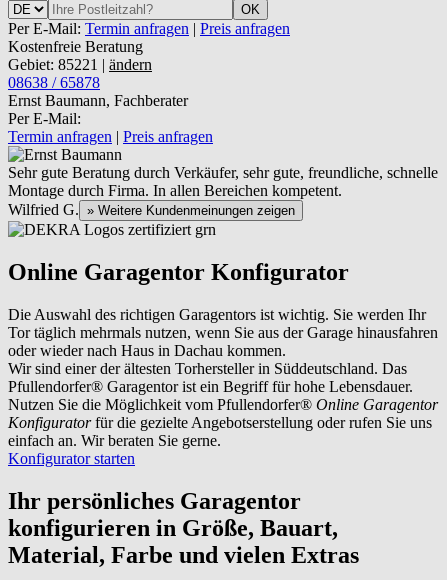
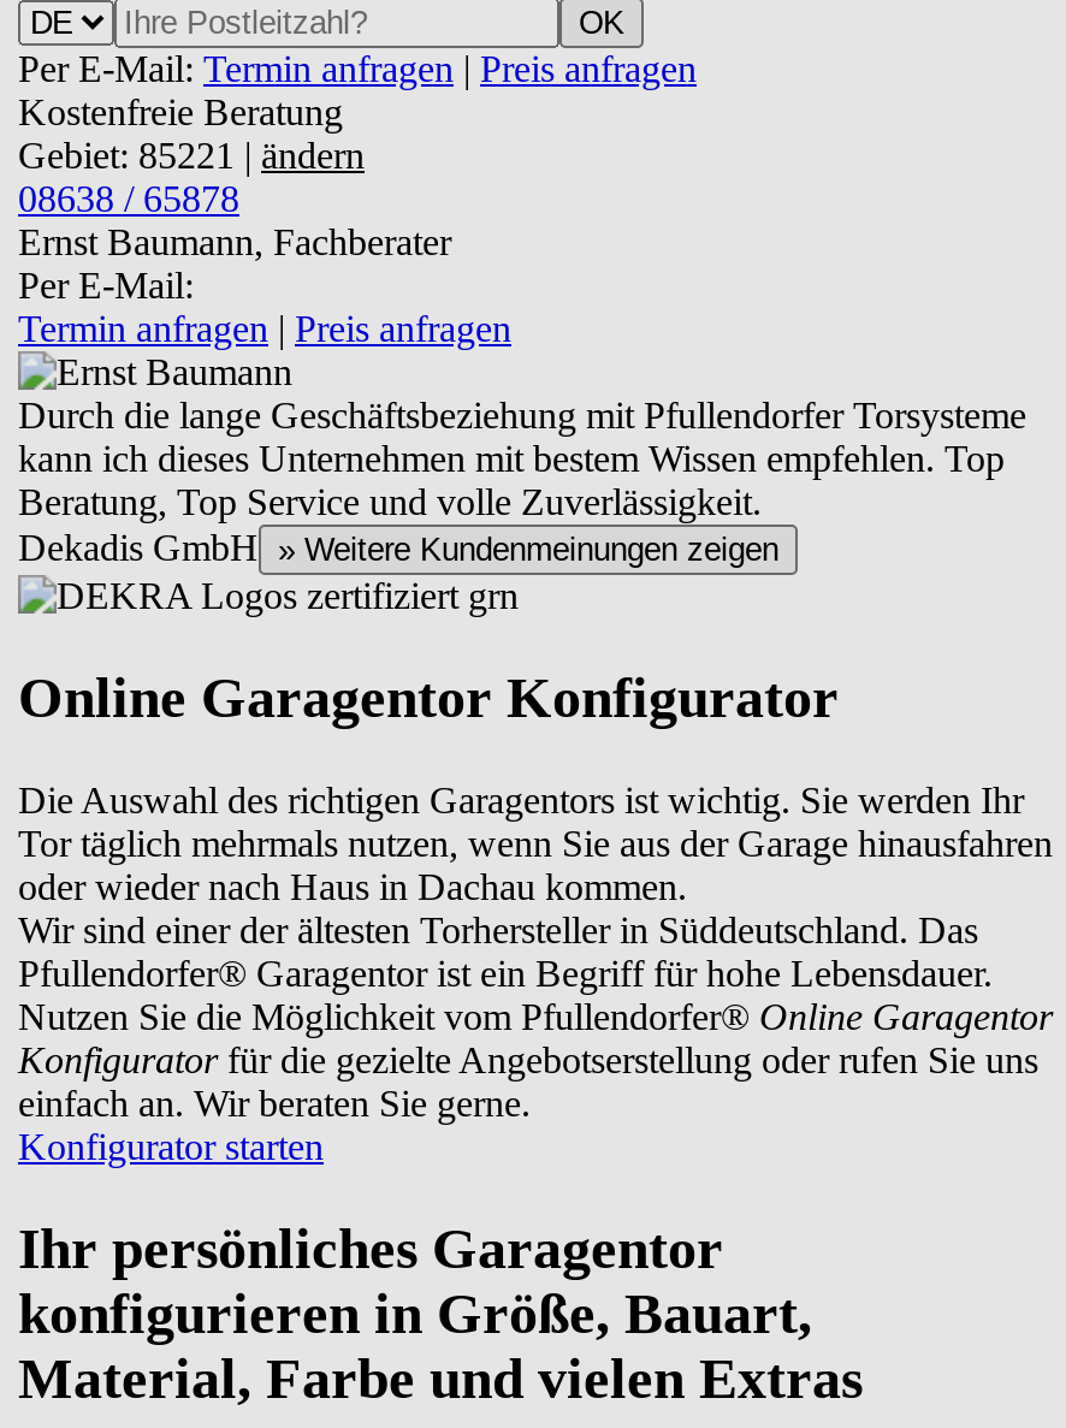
[8,164,438,218] Sehr gute Beratung durch Verkäufer, sehr gute, freundliche, schnelle | Montage durch Firma. In allen Bereichen kompetent. | Wilfried G. » Weitere Kundenmeinungen zeigen -> [18,395,1026,568] Durch die lange Geschäftsbeziehung mit Pfullendorfer Torsysteme | kann ich dieses Unternehmen mit bestem Wissen empfehlen. Top | Beratung, Top Service und volle Zuverlässigkeit. | Dekadis GmbH » Weitere Kundenmeinungen zeigen

